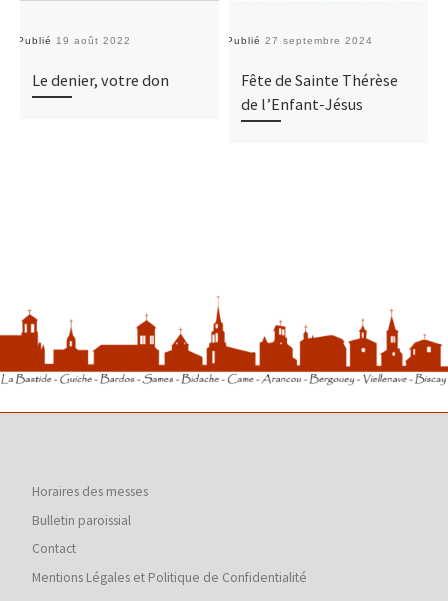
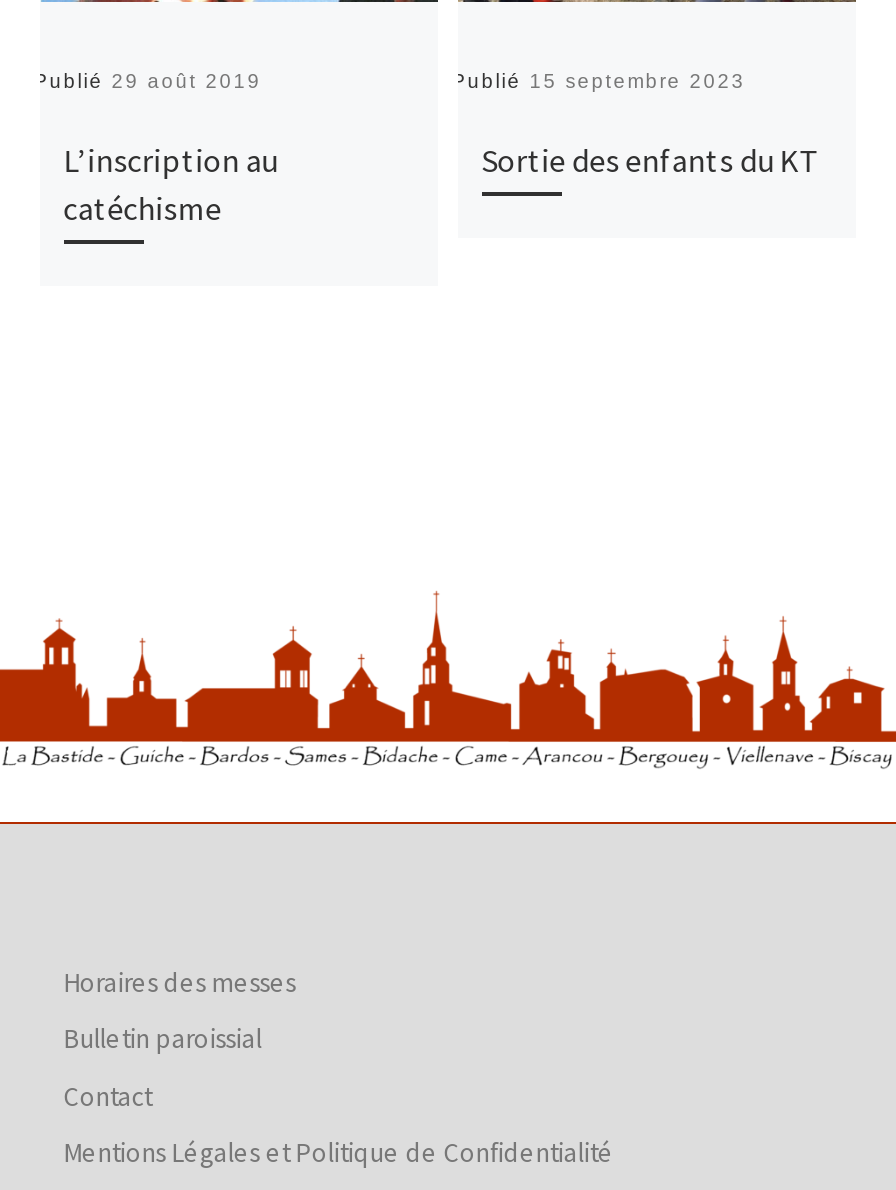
[17,35,131,46] Publié 19 août 2022 -> [33,70,261,92] Publié 29 août 2019
[226,35,373,46] Publié 27 septembre 2024 -> [451,70,745,92] Publié 15 septembre 2023
[32,70,169,90] Le denier, votre don -> [63,140,277,228] L’inscription au | catéchisme
[241,70,398,114] Fête de Sainte Thérèse | de l’Enfant-Jésus -> [481,140,819,180] Sortie des enfants du KT

